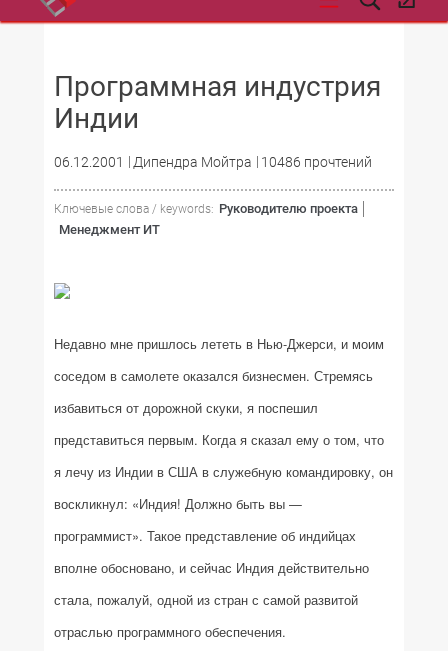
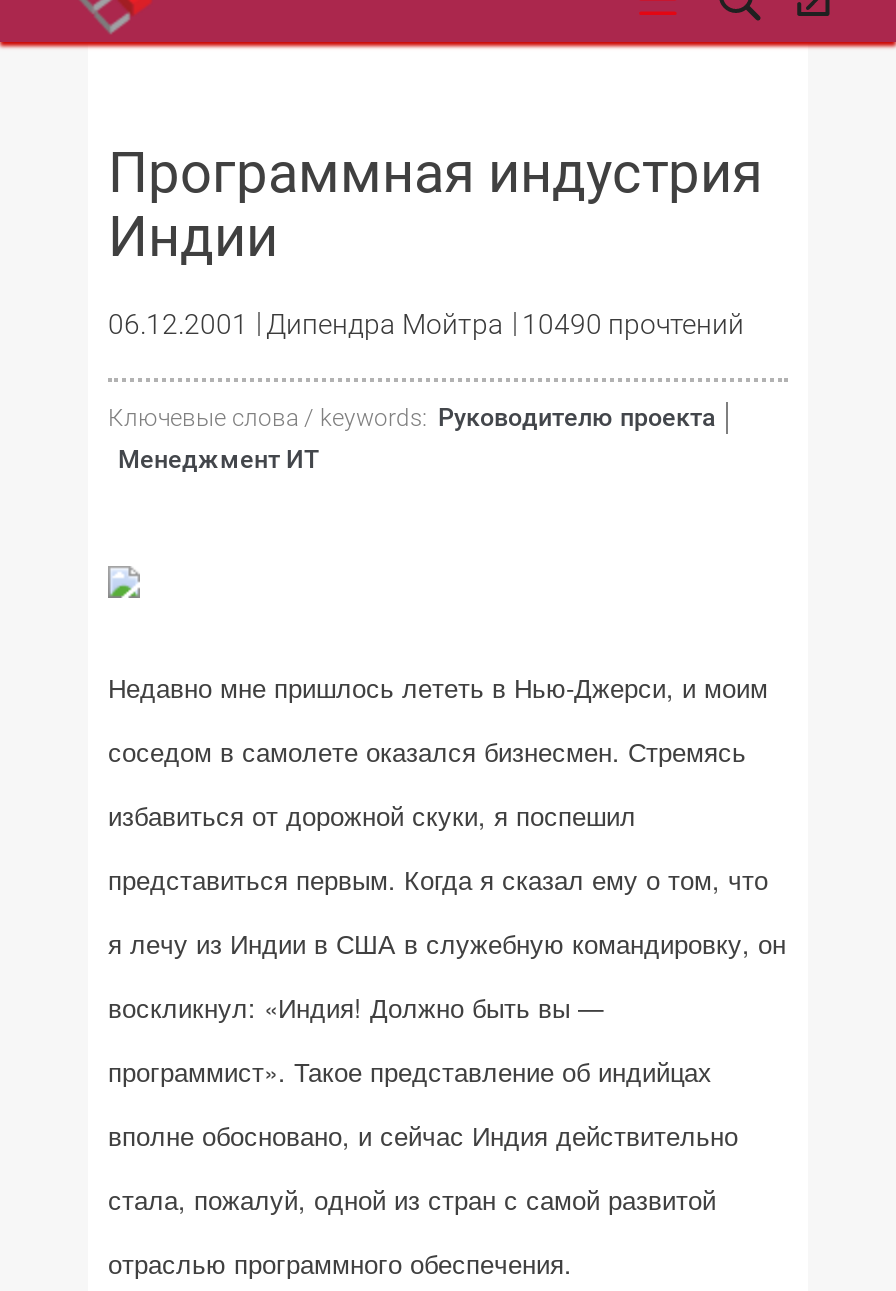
[54,154,372,170] 06.12.2001 Дипендра Мойтра 10486 прочтений -> [108,308,744,340] 06.12.2001 Дипендра Мойтра 10490 прочтений

